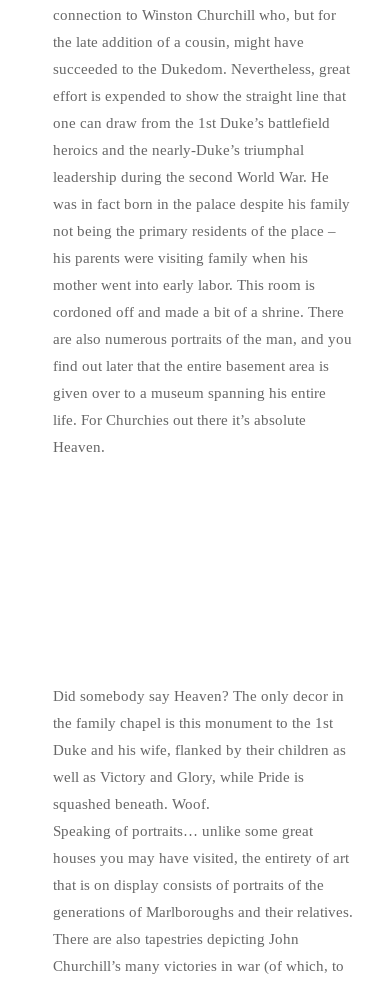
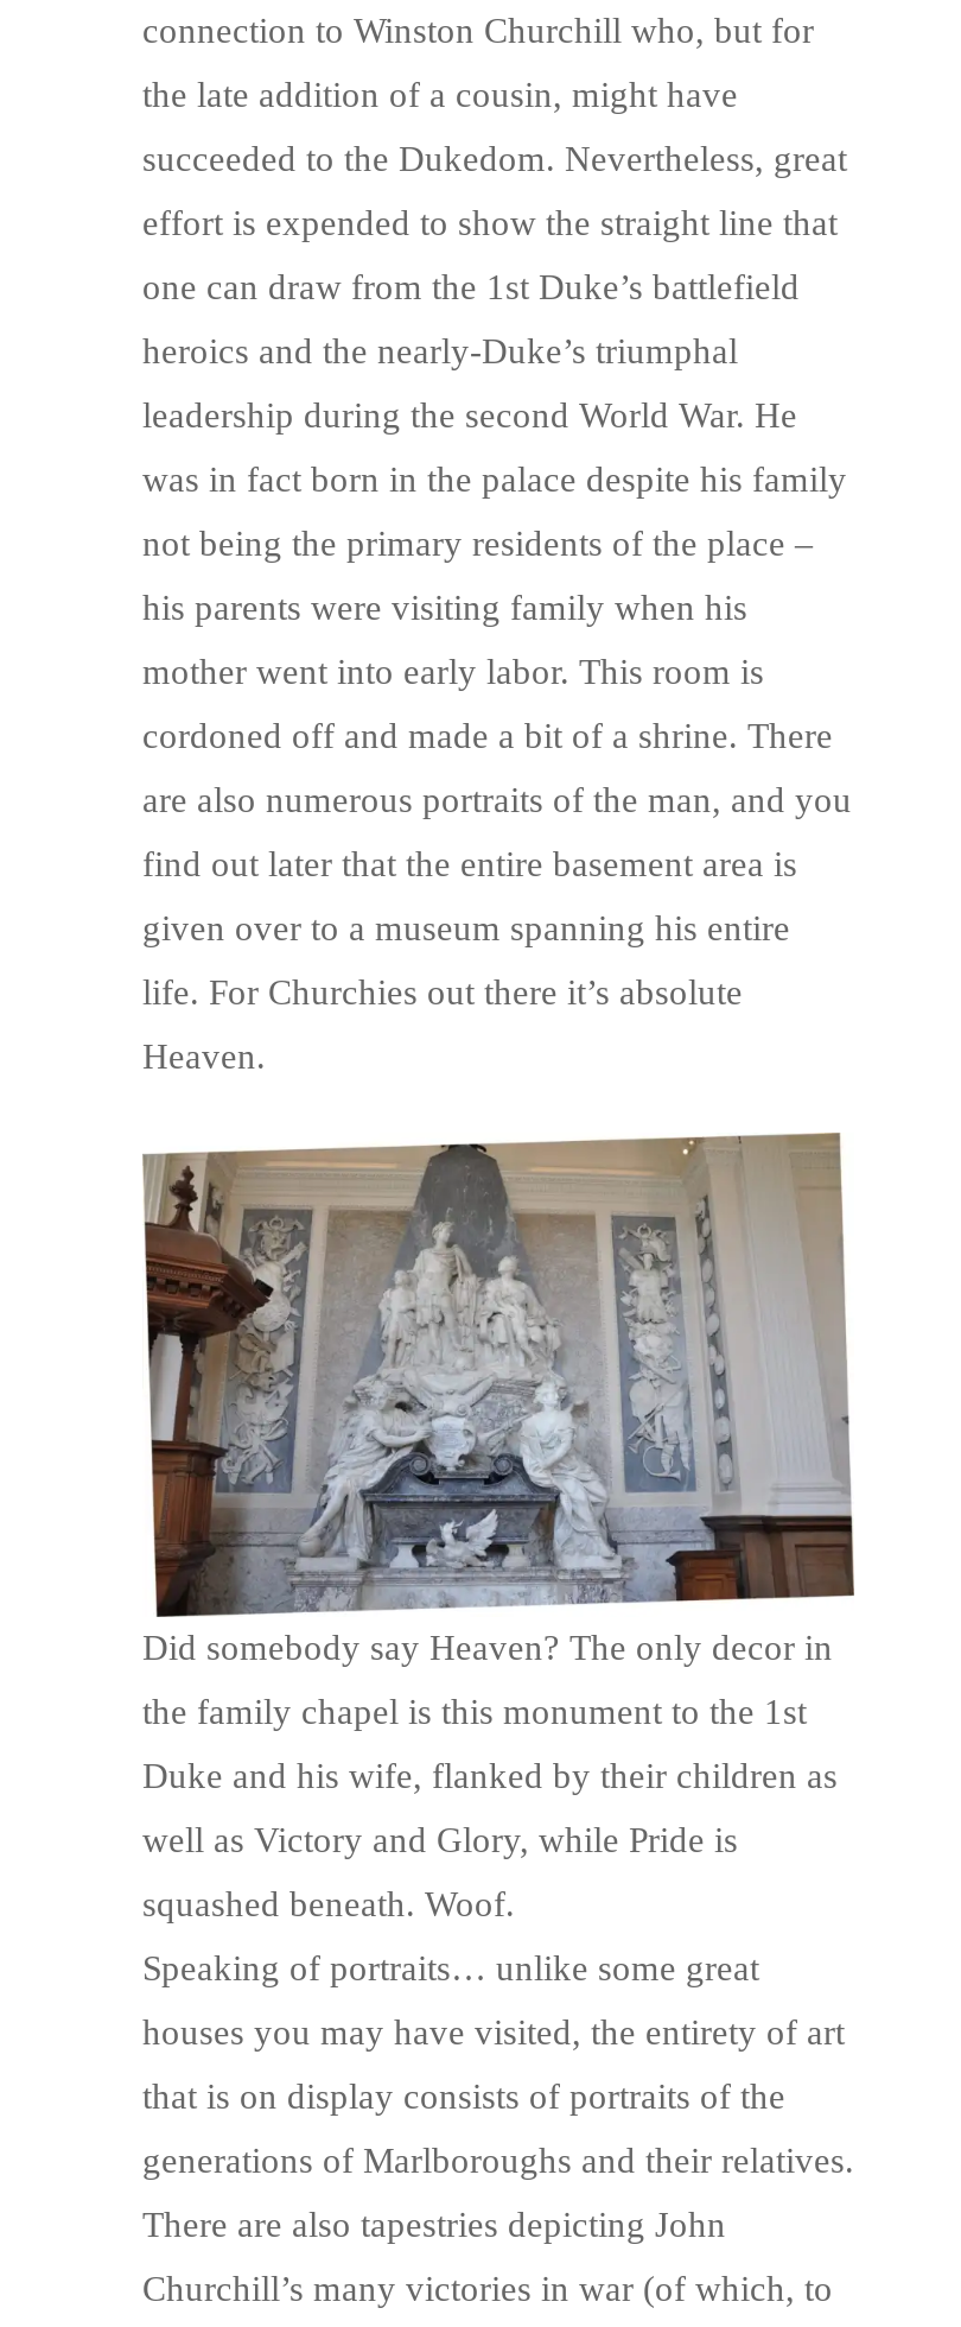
none -> [140,1130,857,1619] [image]

